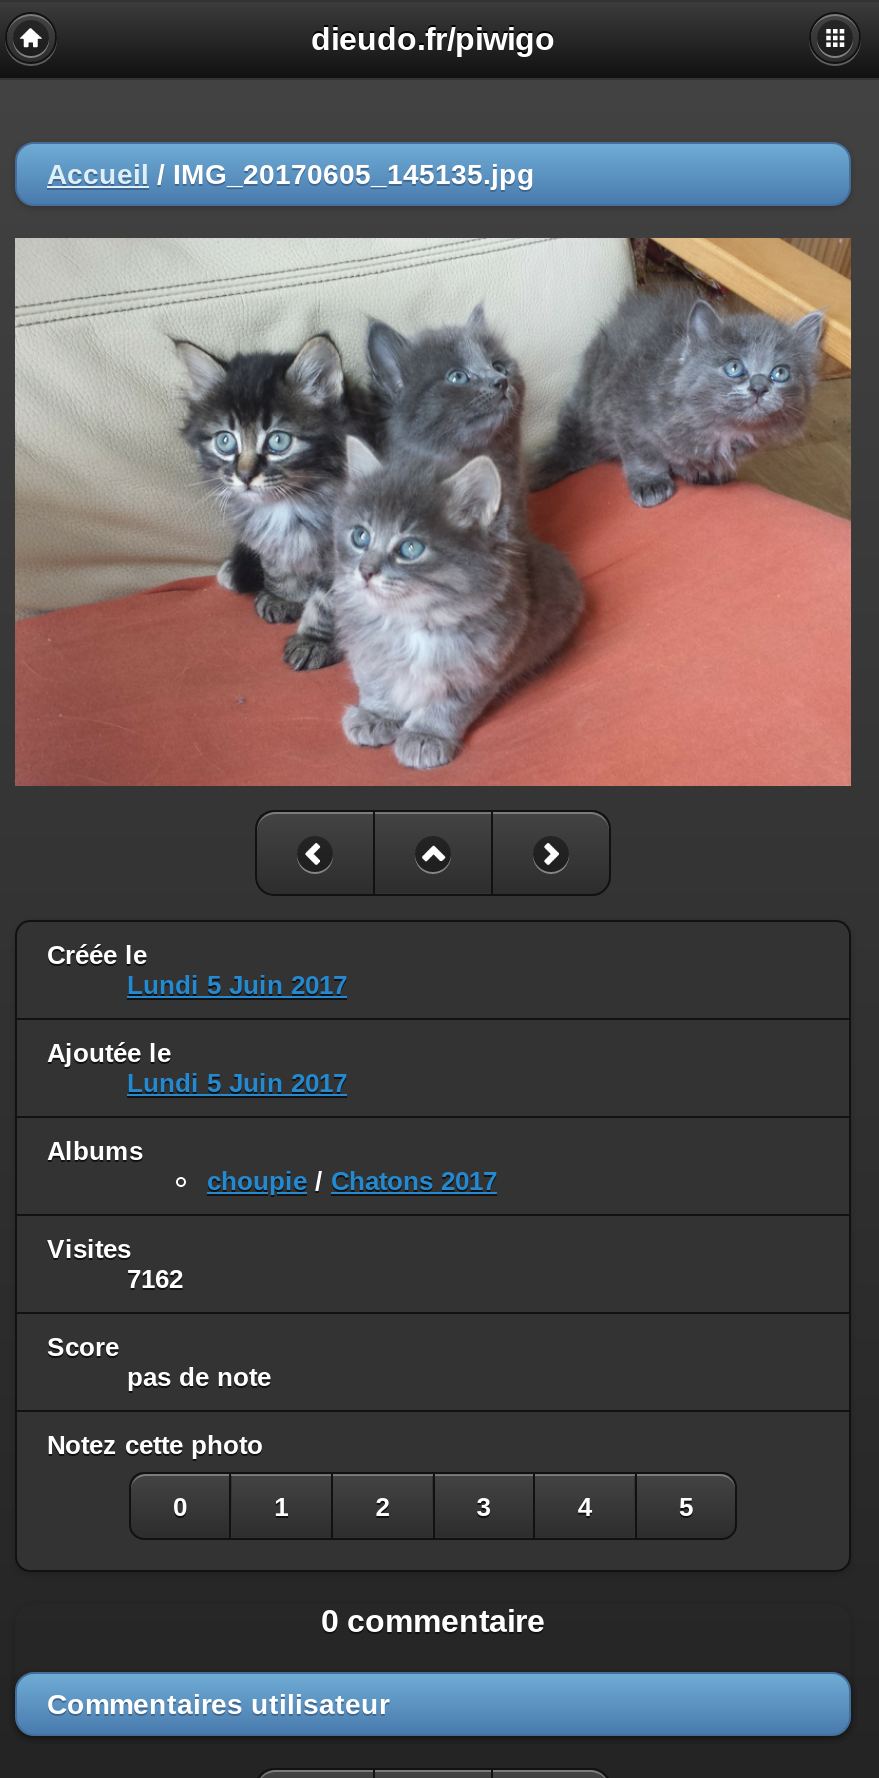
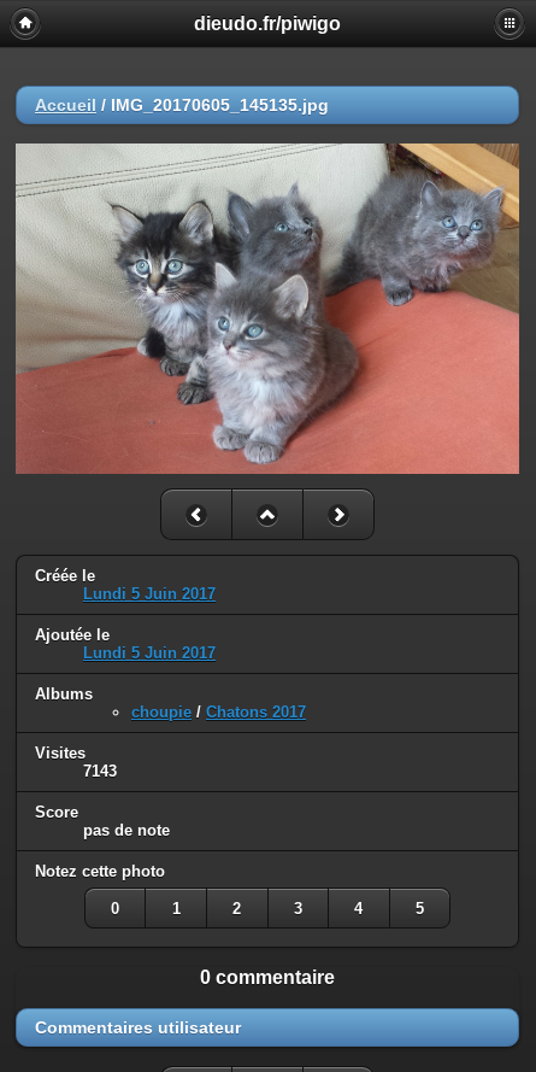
[127,1264,183,1294] 7162 -> [83,762,117,780] 7143

